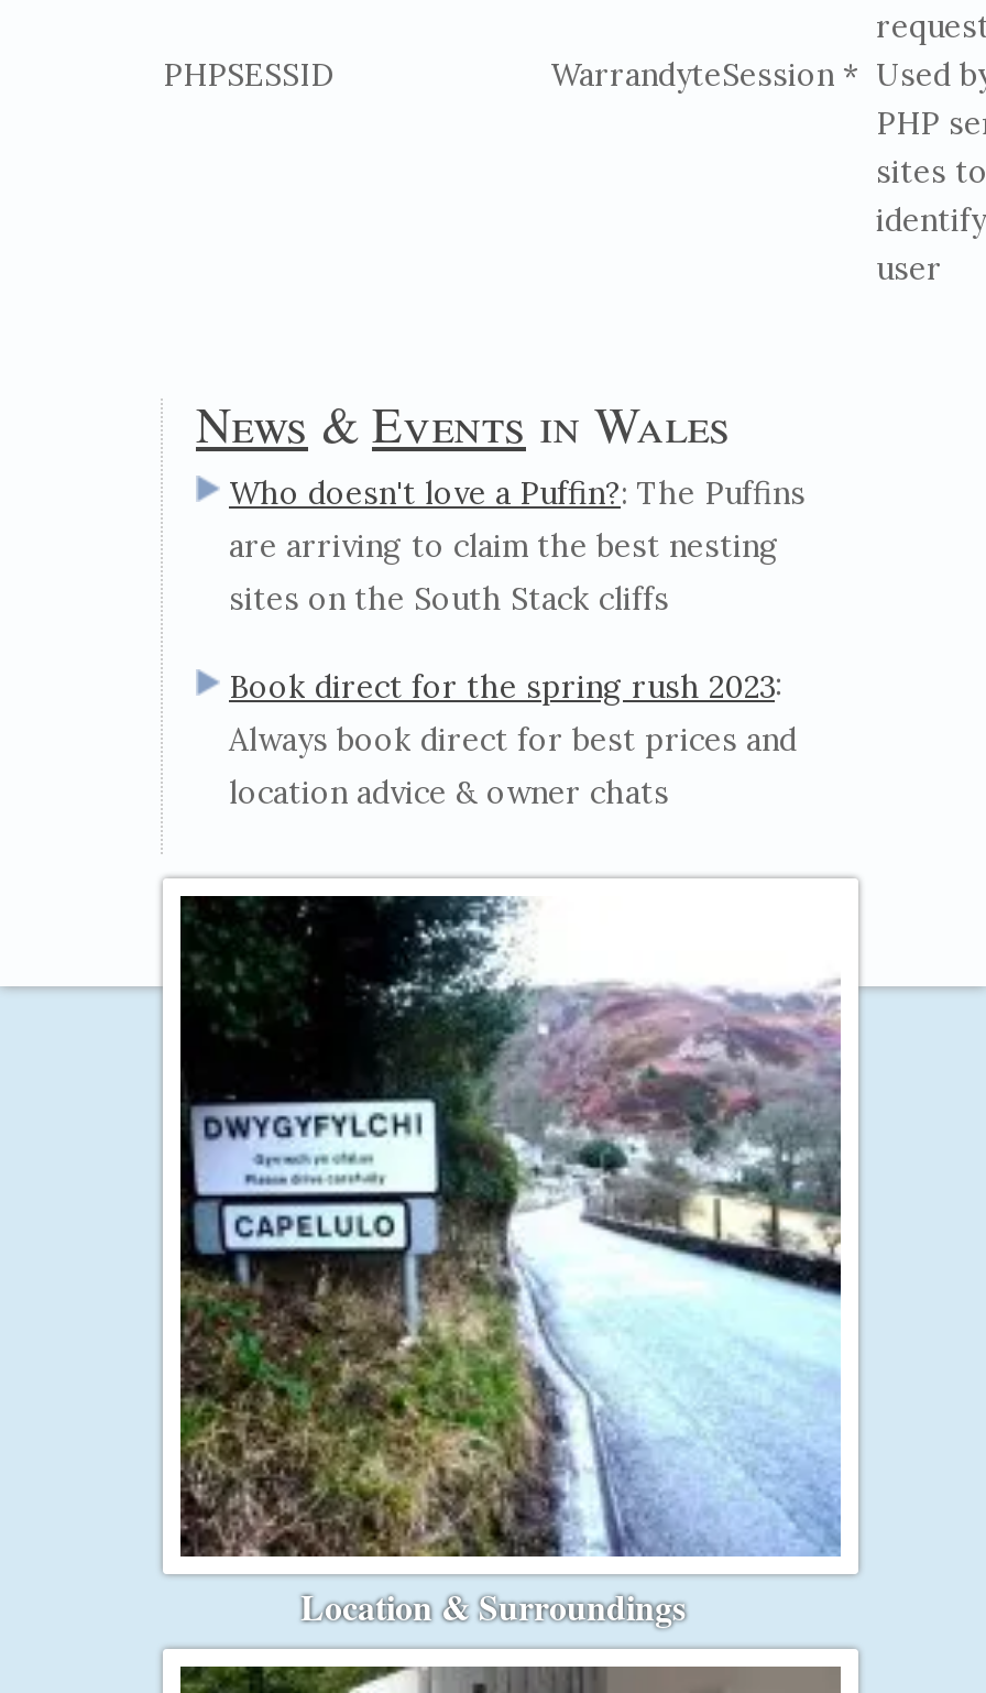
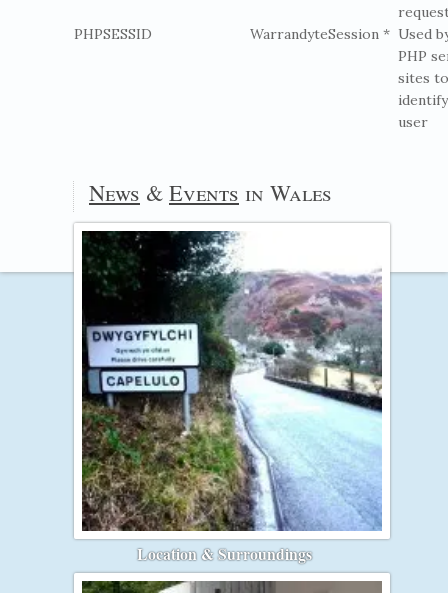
[229,473,806,812] Who doesn't love a Puffin?: The Puffins | are arriving to claim the best nesting | sites on the South Stack cliffs | Book direct for the spring rush 2023: | Always book direct for best prices and | location advice & owner chats -> none

